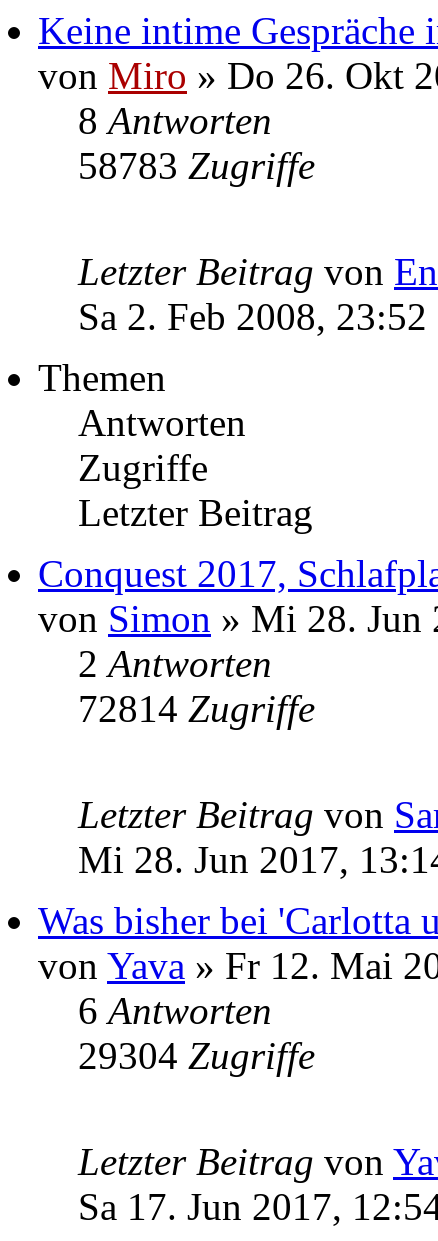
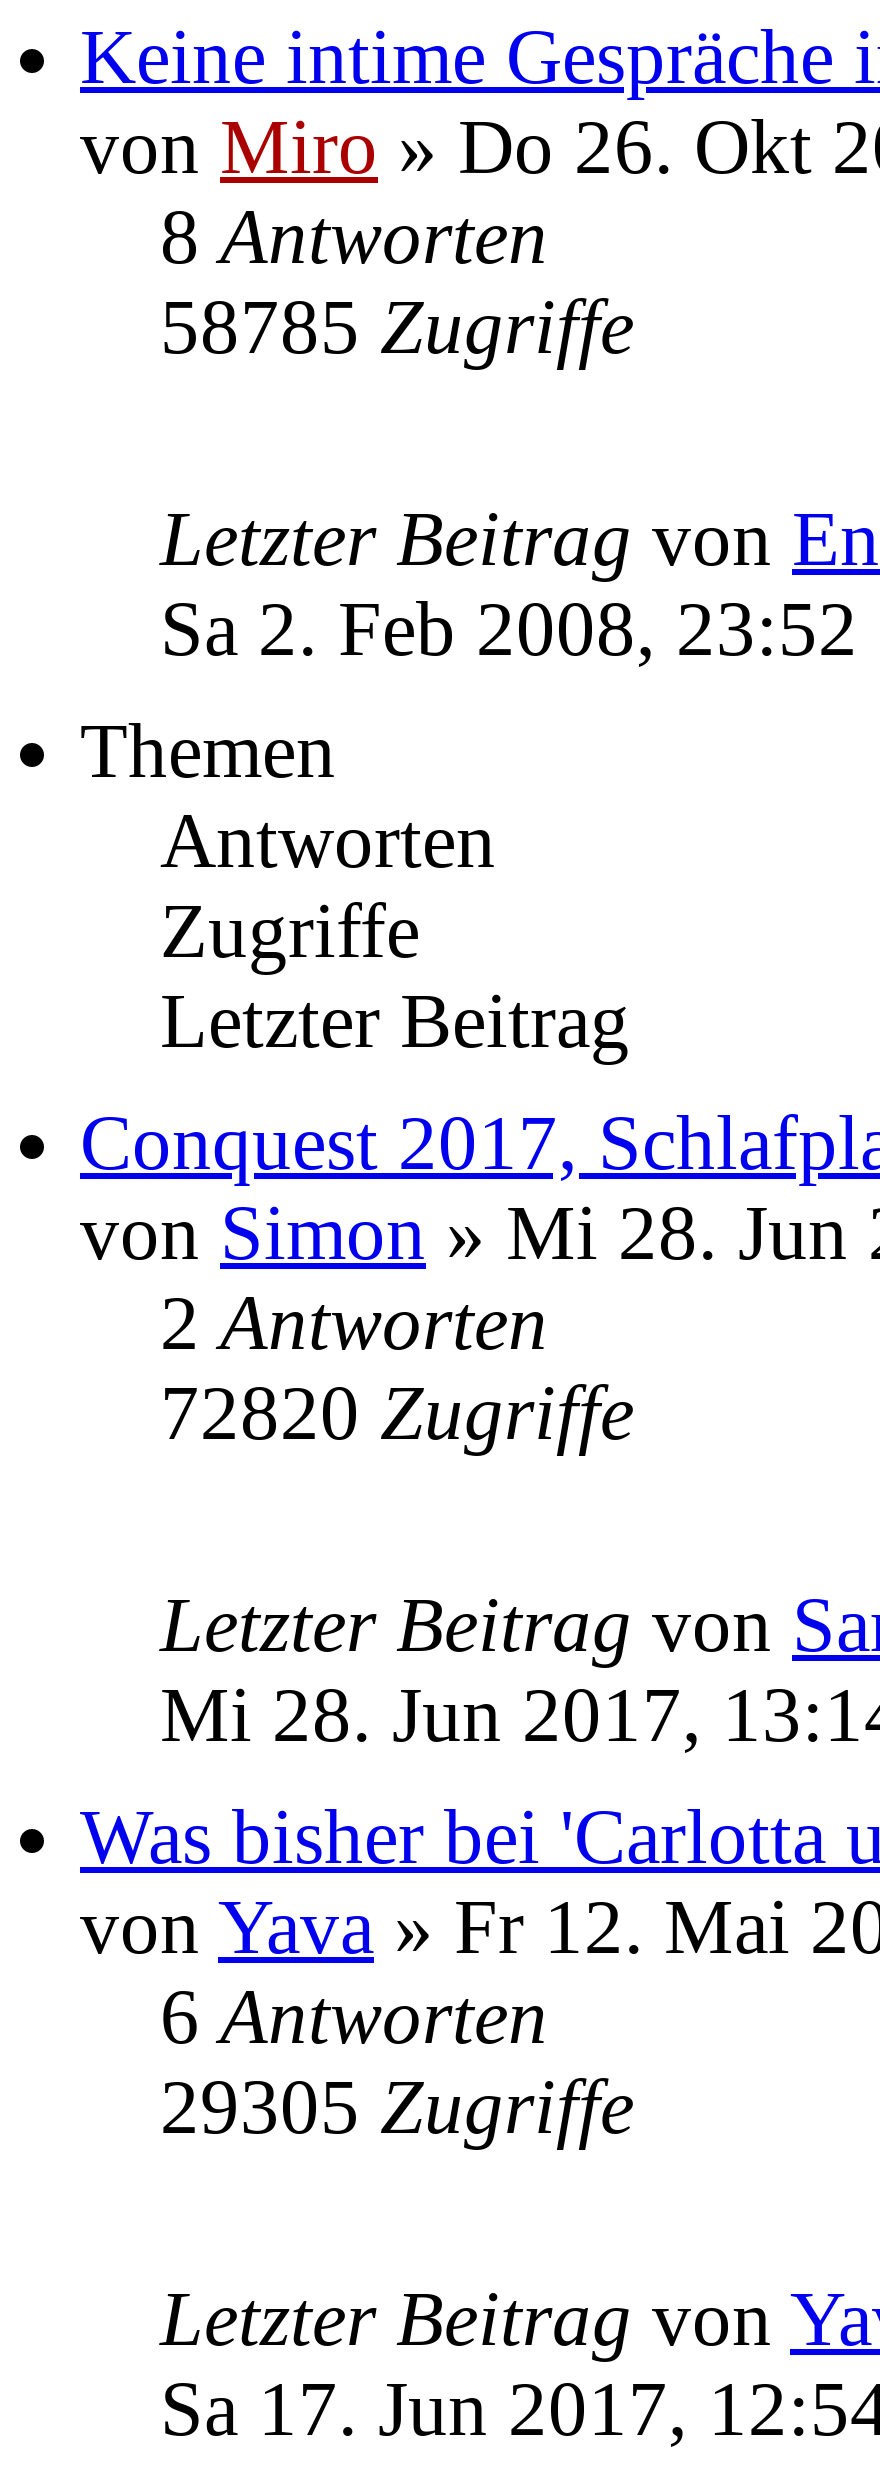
[78,144,315,187] 58783 Zugriffe -> [160,283,634,369] 58785 Zugriffe
[78,687,315,730] 72814 Zugriffe -> [160,1369,634,1455] 72820 Zugriffe
[78,1034,315,1077] 29304 Zugriffe -> [160,2063,634,2149] 29305 Zugriffe

